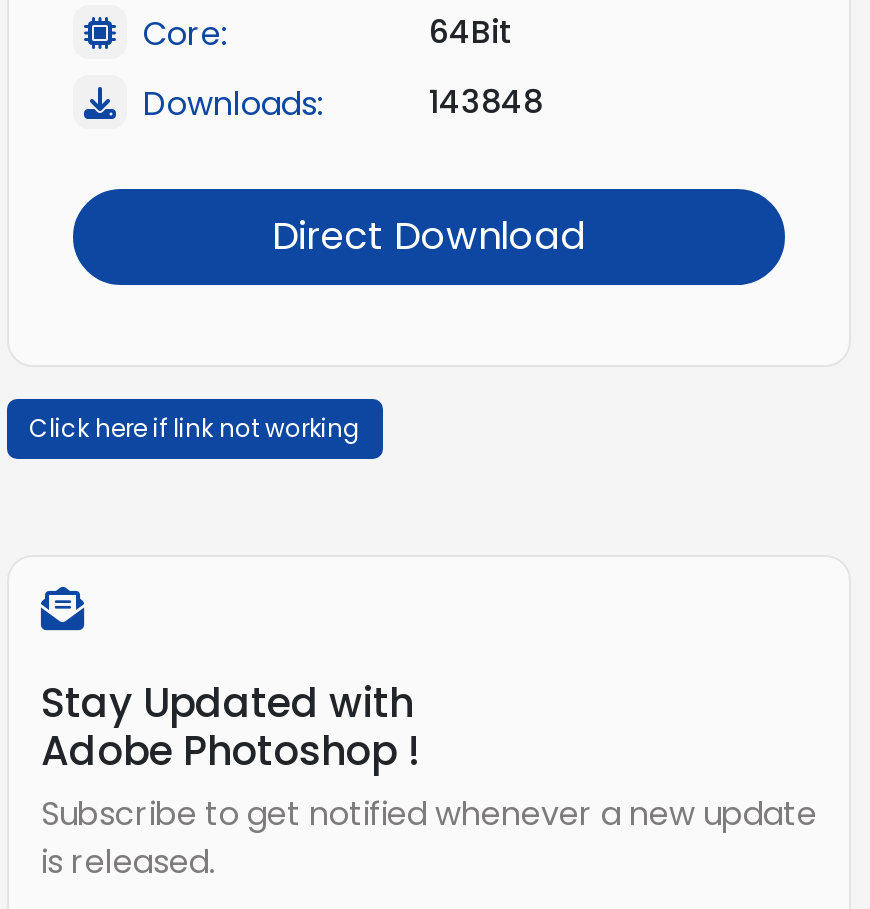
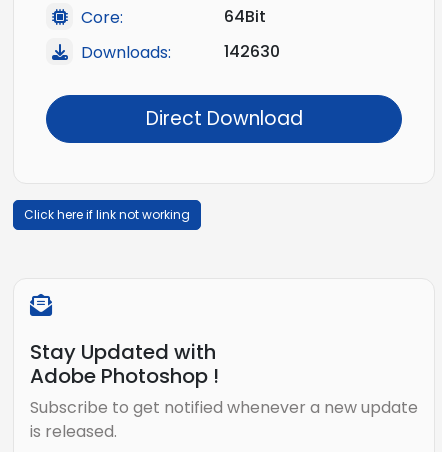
[429,79,543,125] 143848 -> [224,40,280,63] 142630

